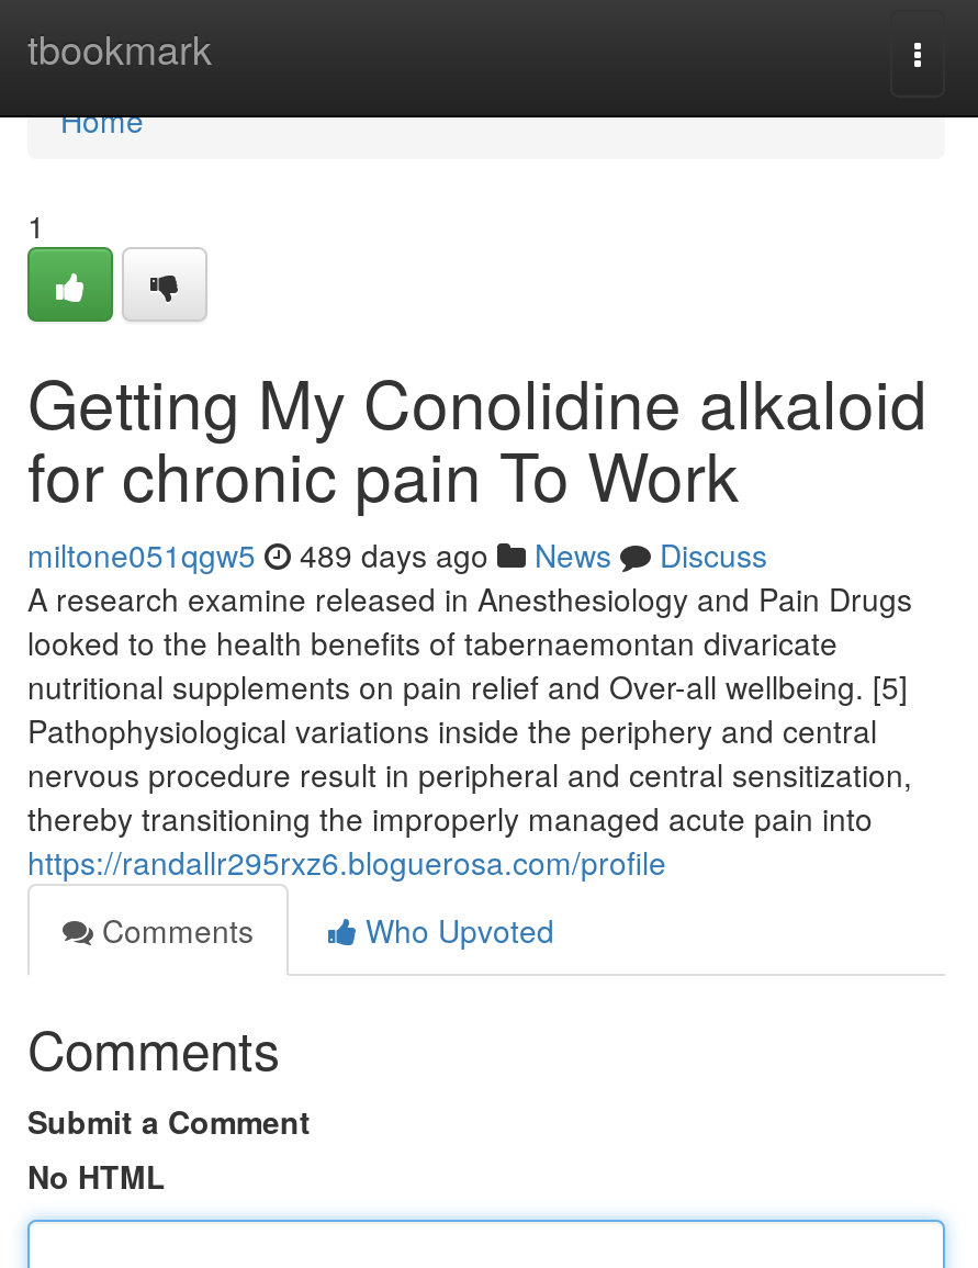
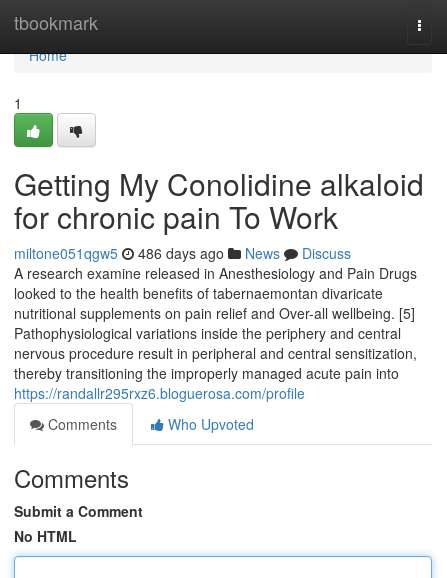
[27,532,767,576] miltone051qgw5 489 days ago News Discuss -> [14,243,351,263] miltone051qgw5 486 days ago News Discuss

